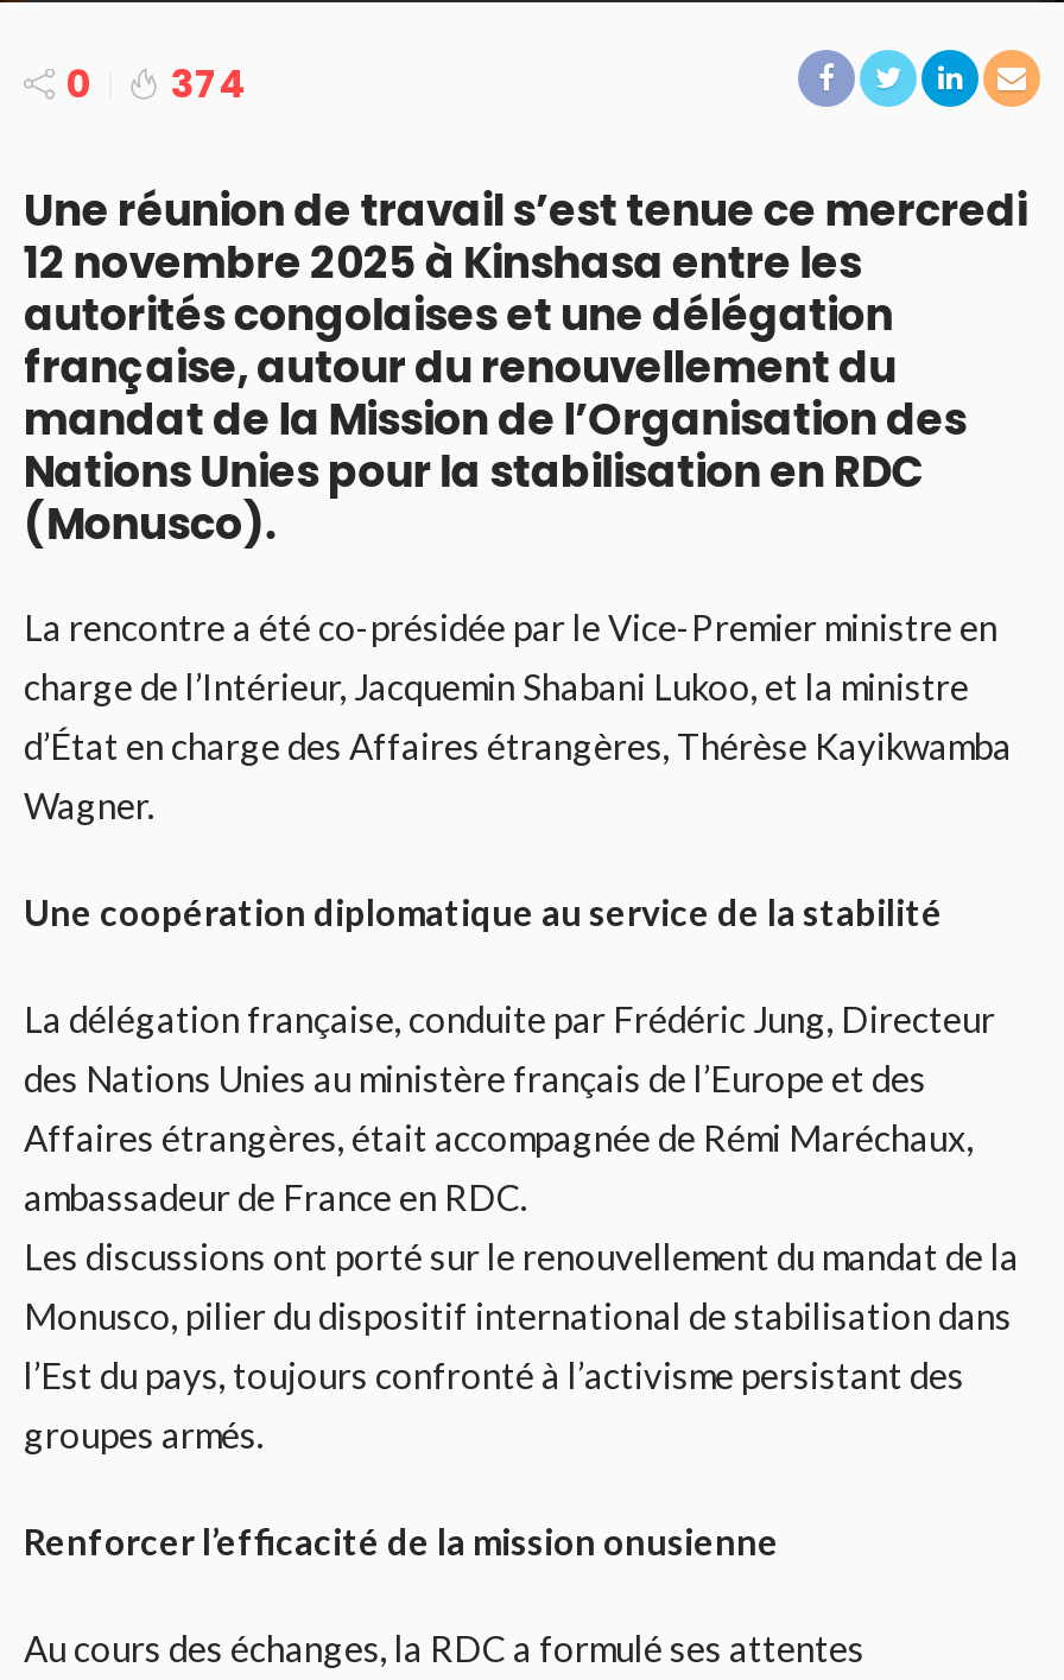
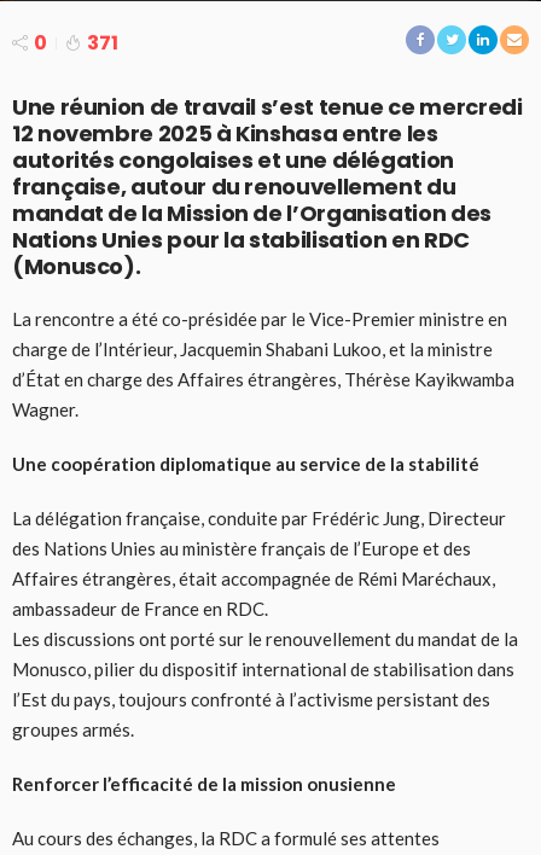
[66,58,245,112] 0 374 -> [34,29,118,57] 0 371

